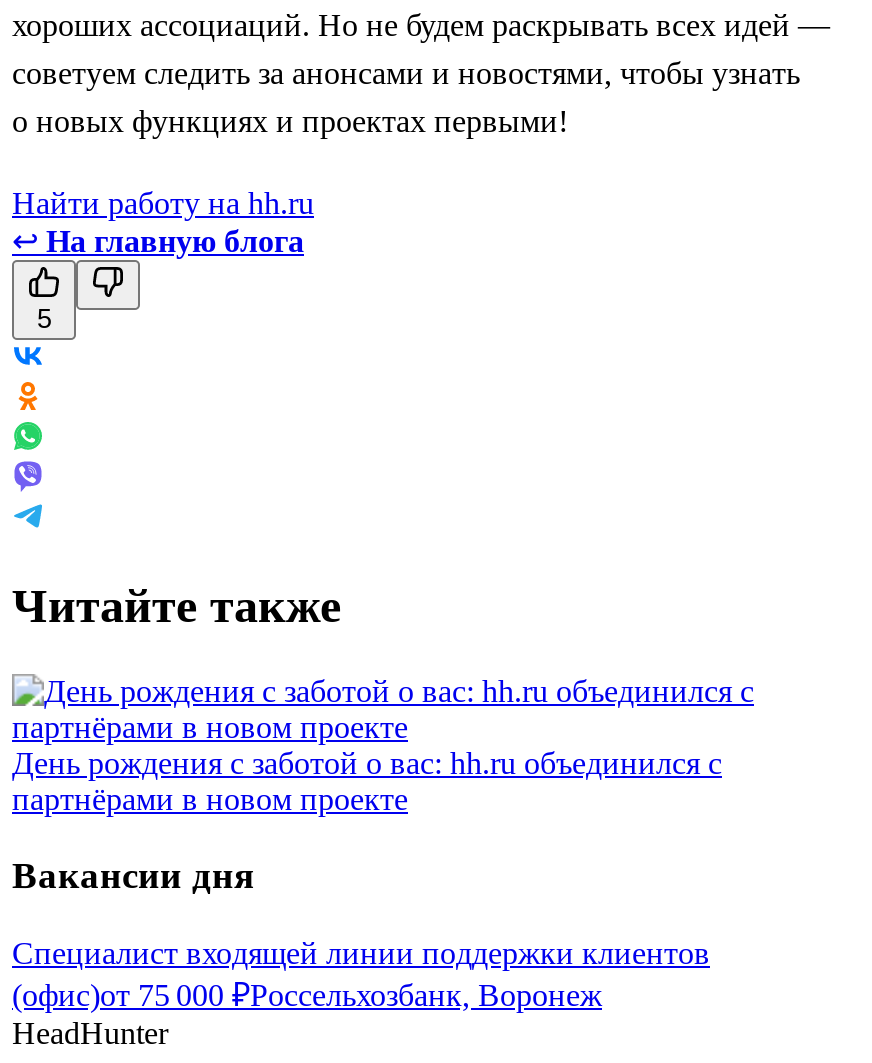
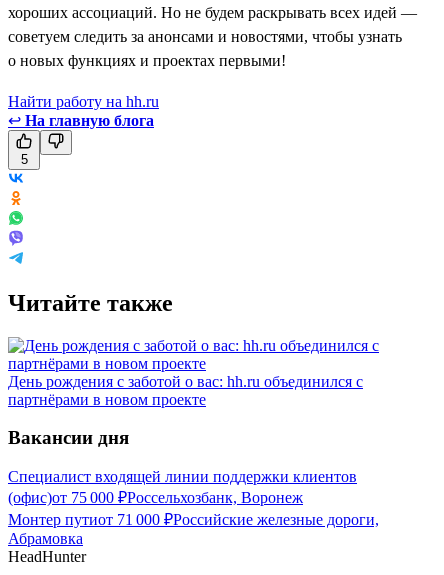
none -> [8,511,379,547] Монтер путиот 71 000 ₽Российские железные дороги, | Абрамовка

